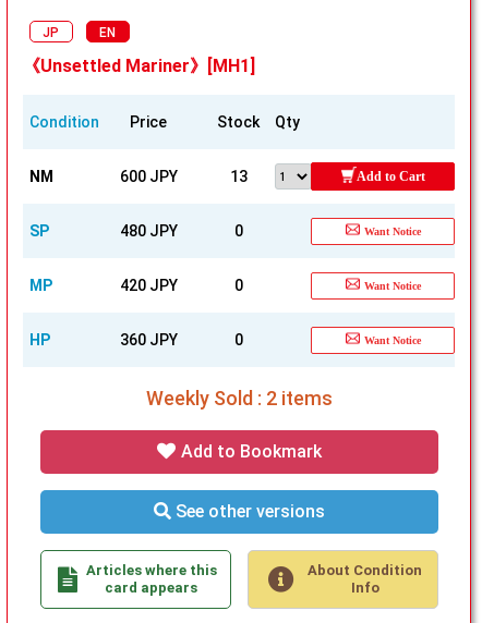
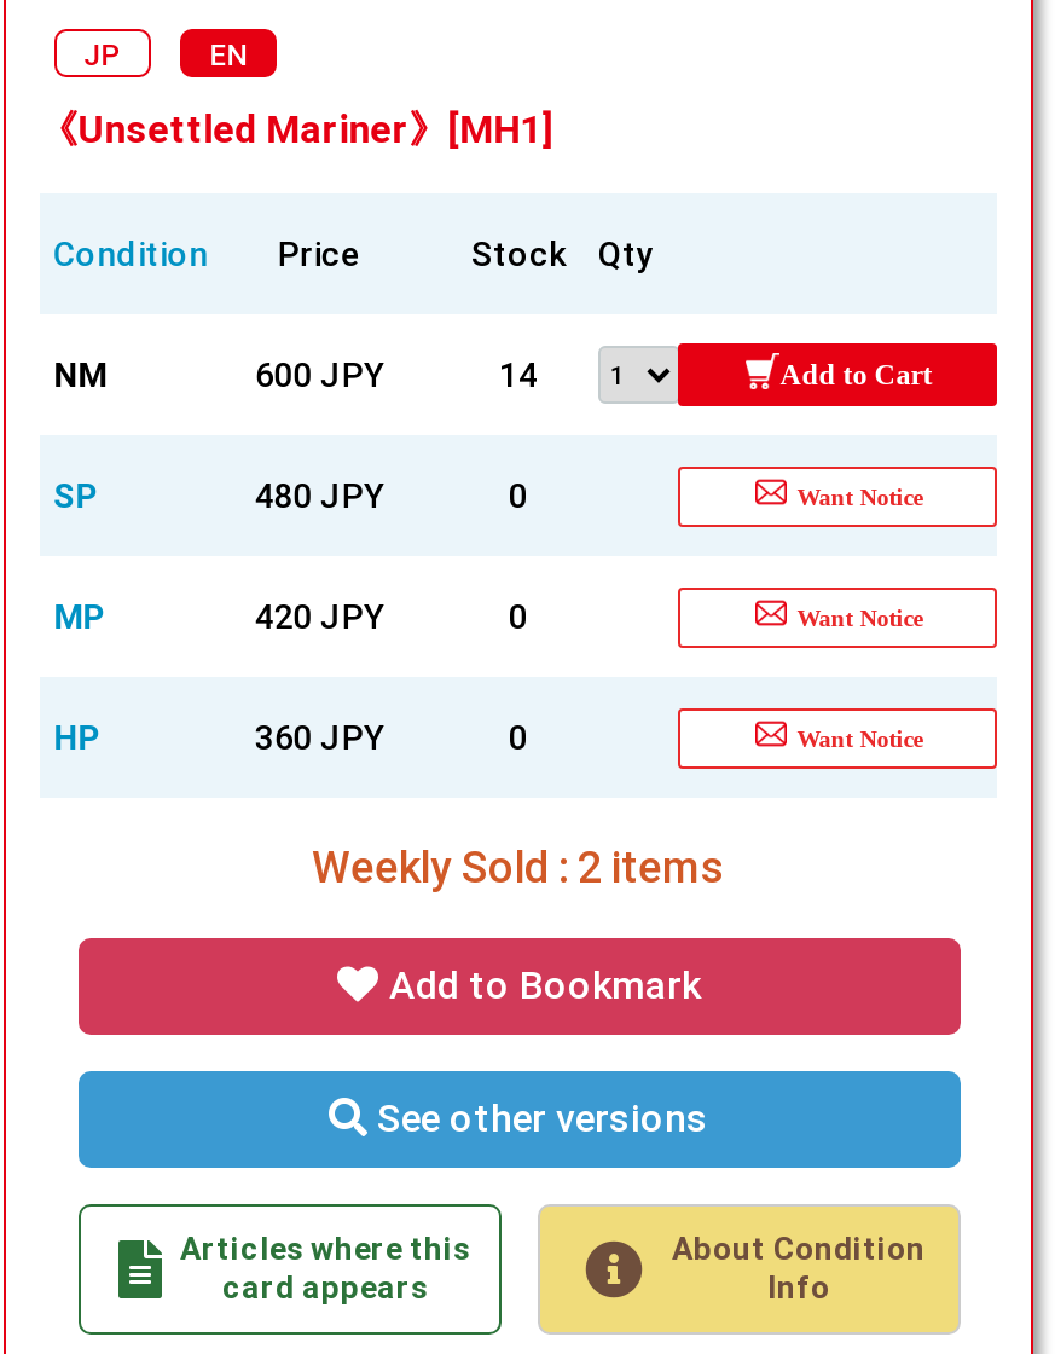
[230,168,248,185] 13 -> [499,355,538,394] 14

